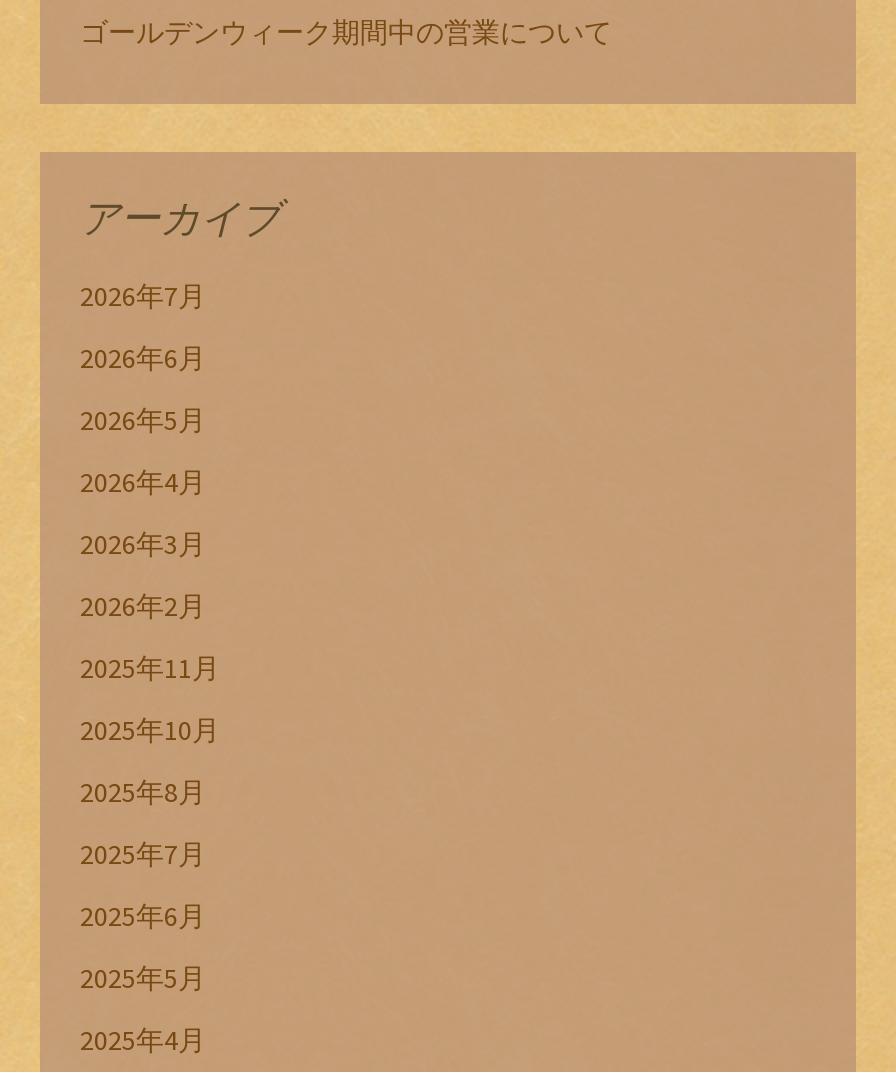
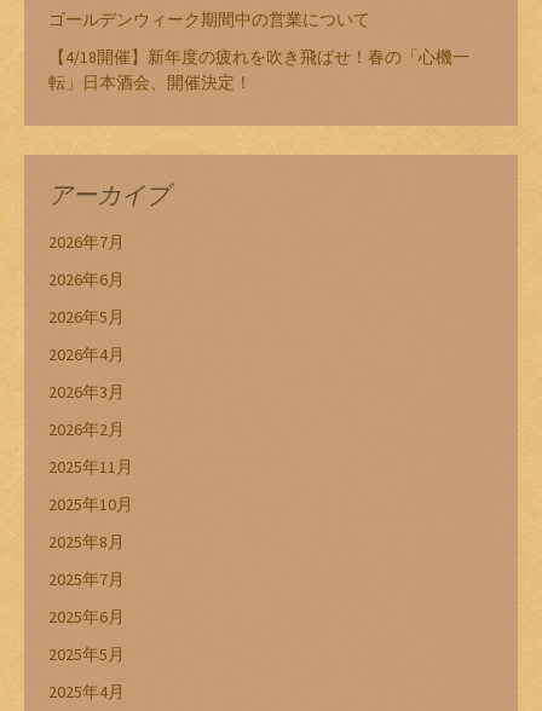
none -> [48,46,469,94] 【4/18開催】新年度の疲れを吹き飛ばせ！春の「心機一 | 転」日本酒会、開催決定！

